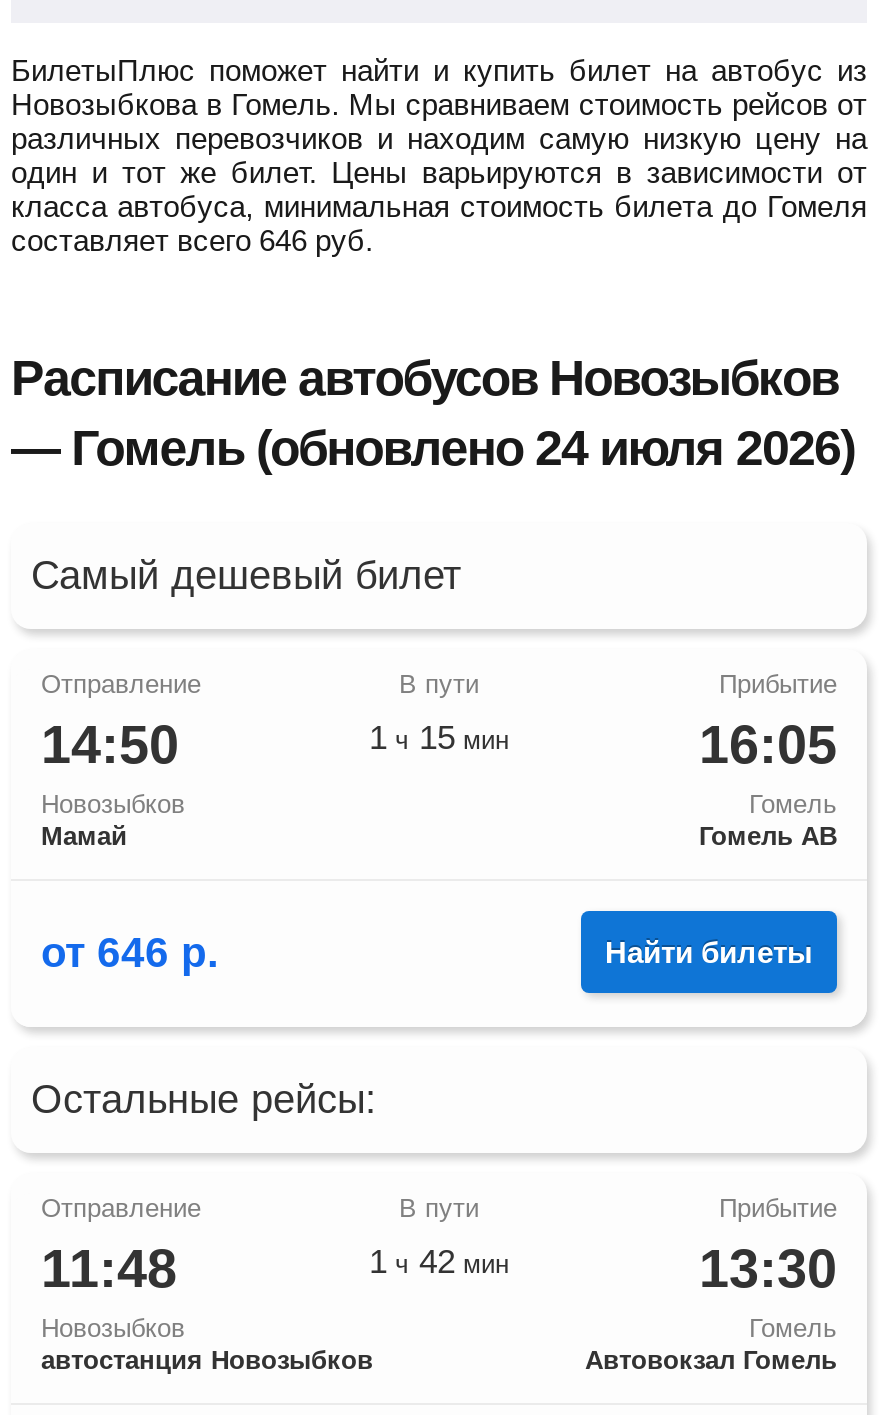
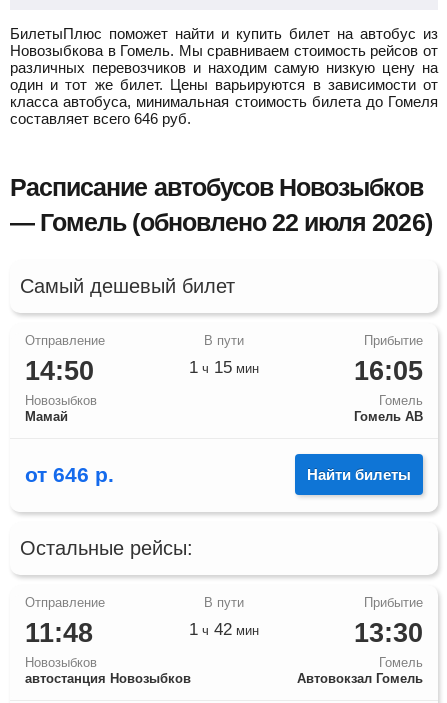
[11,419,854,475] — Гомель (обновлено 24 июля 2026) -> [10,208,432,236] — Гомель (обновлено 22 июля 2026)

